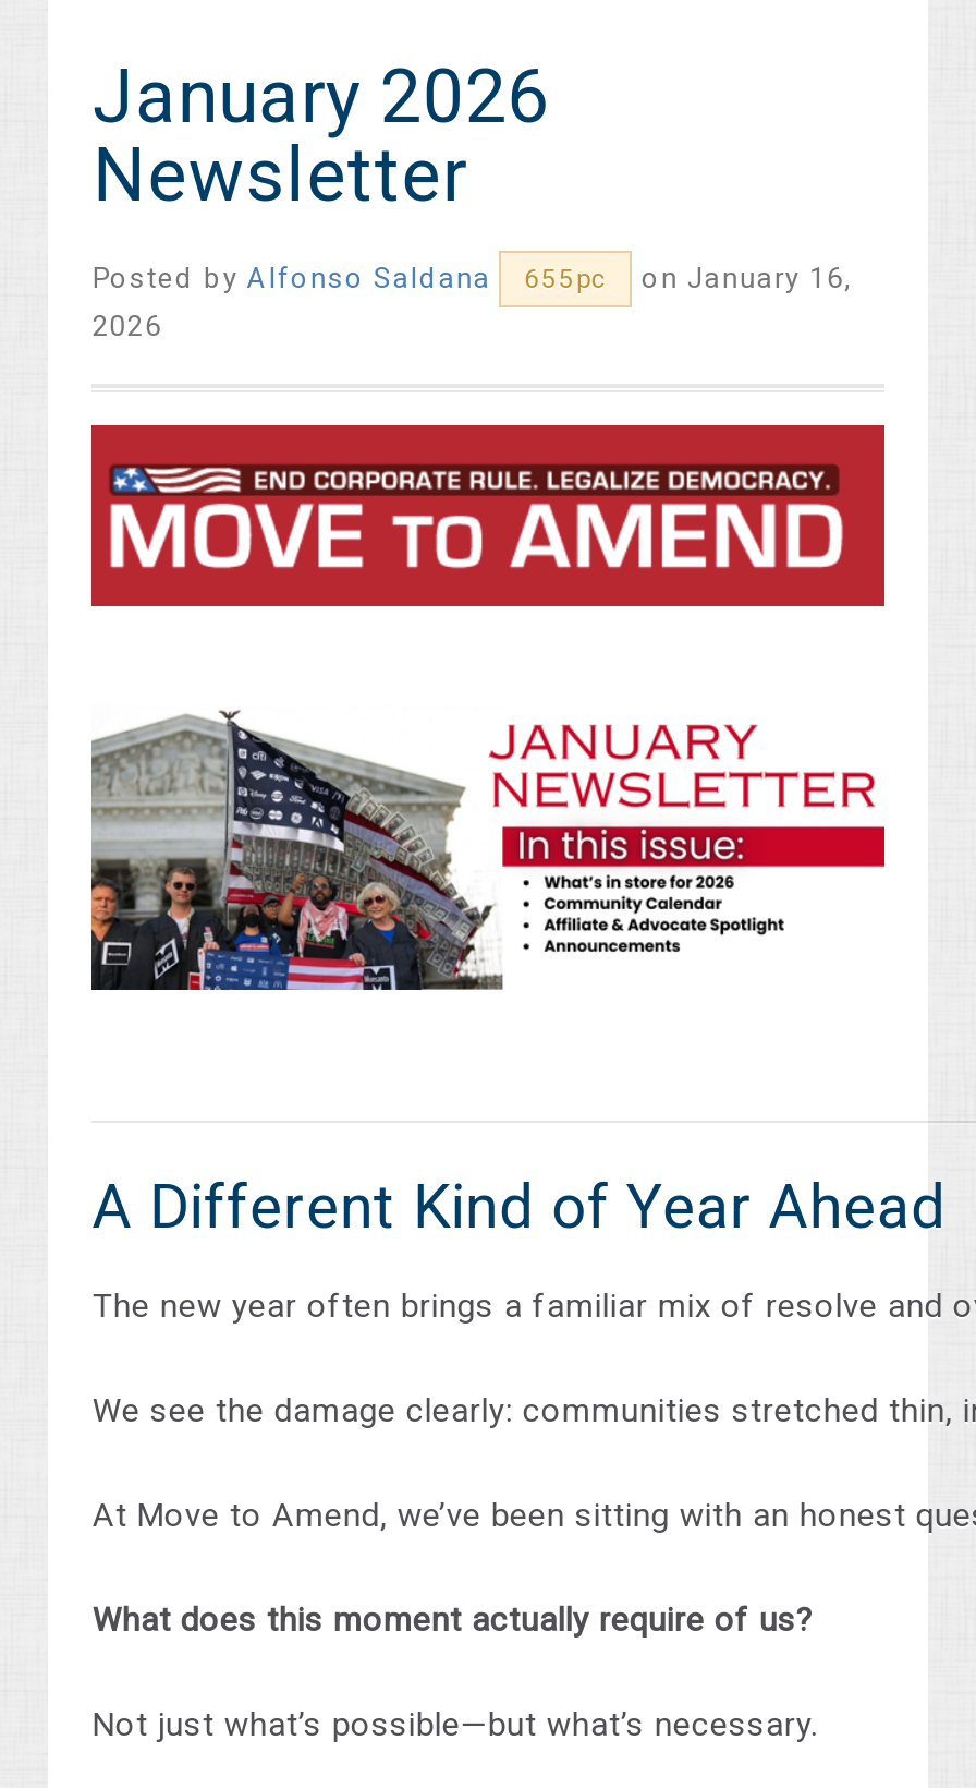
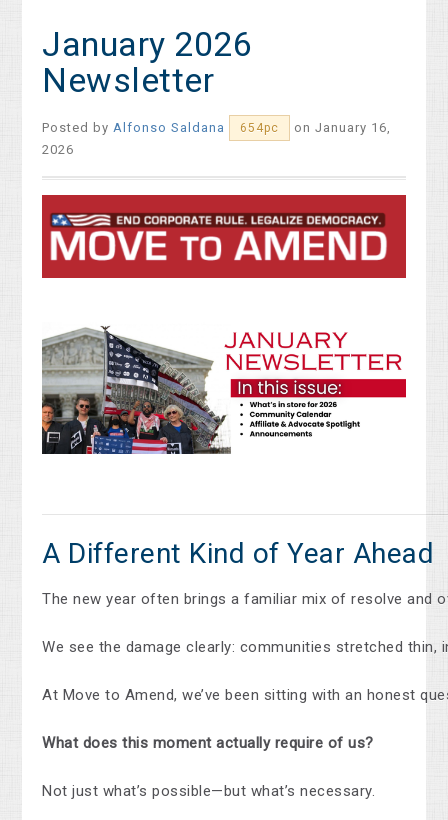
[92,263,853,295] Posted by Alfonso Saldana 655pc on January 16, -> [42,120,391,135] Posted by Alfonso Saldana 654pc on January 16,

